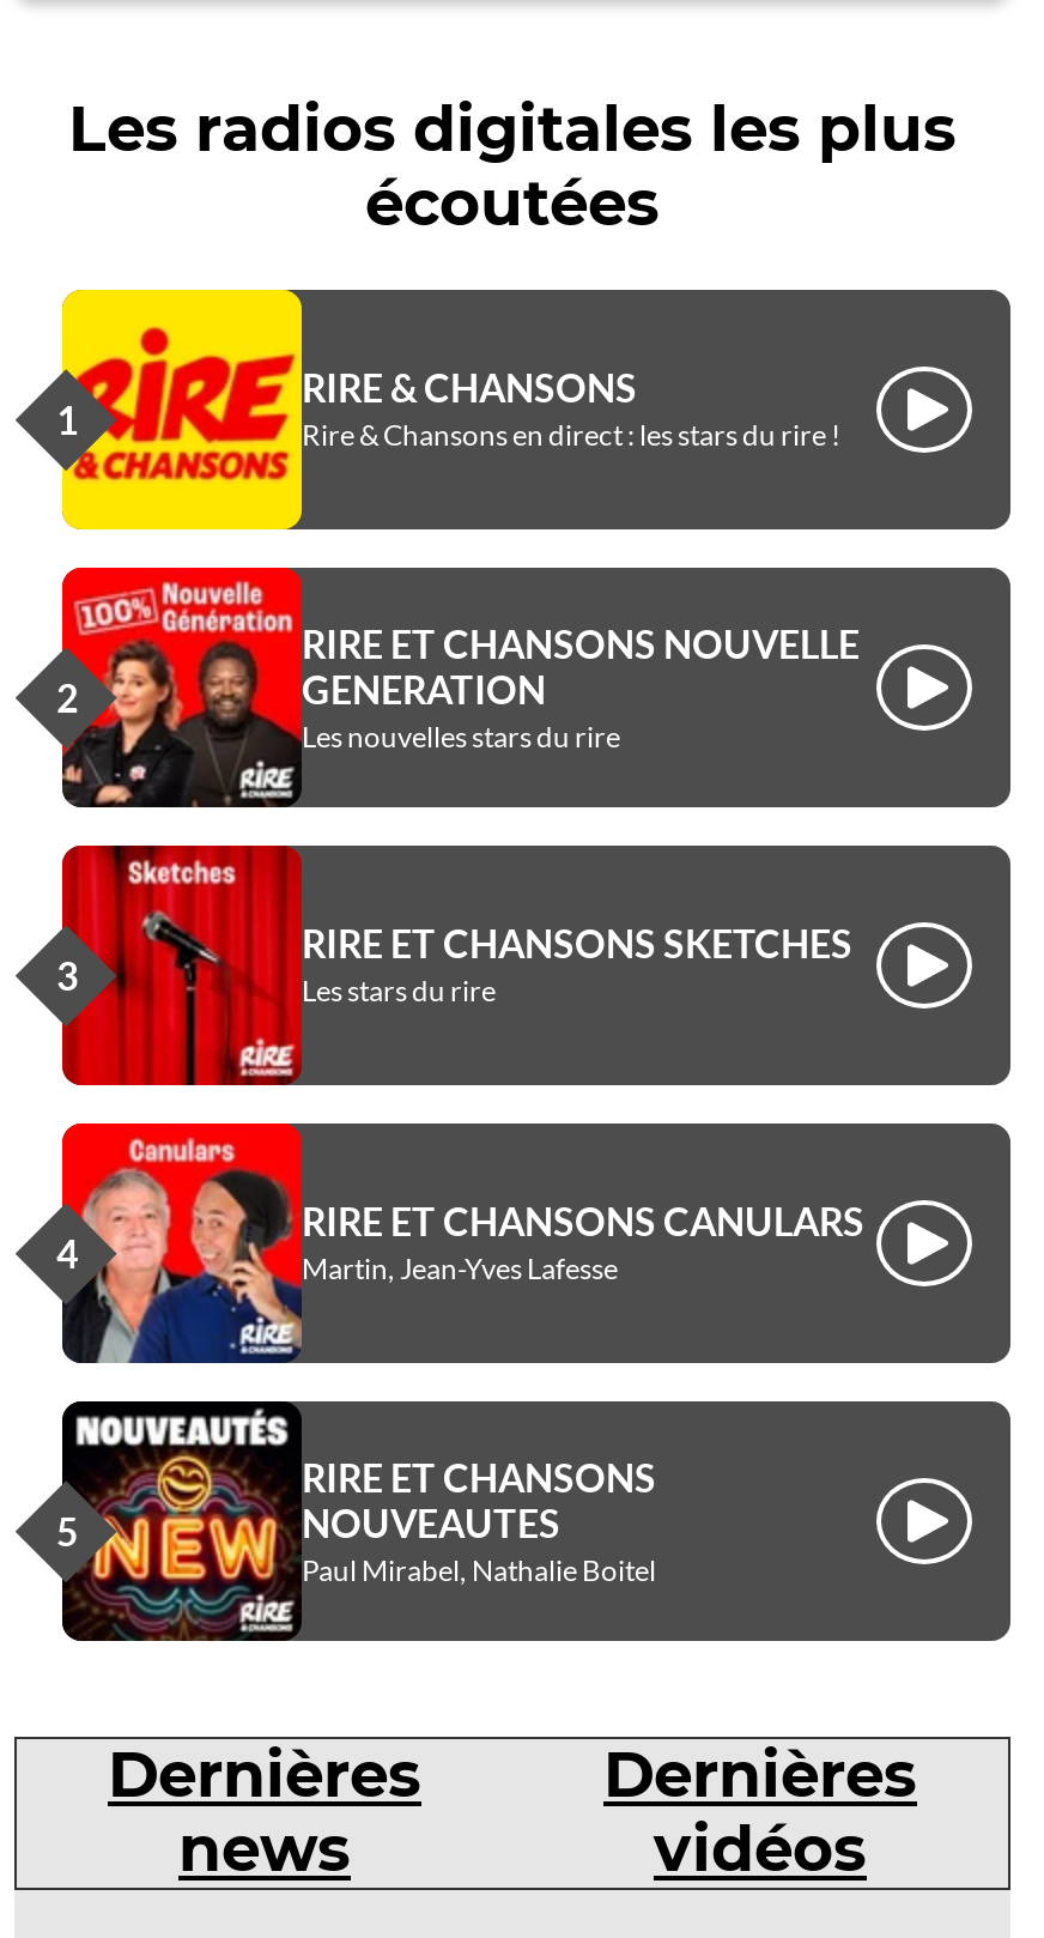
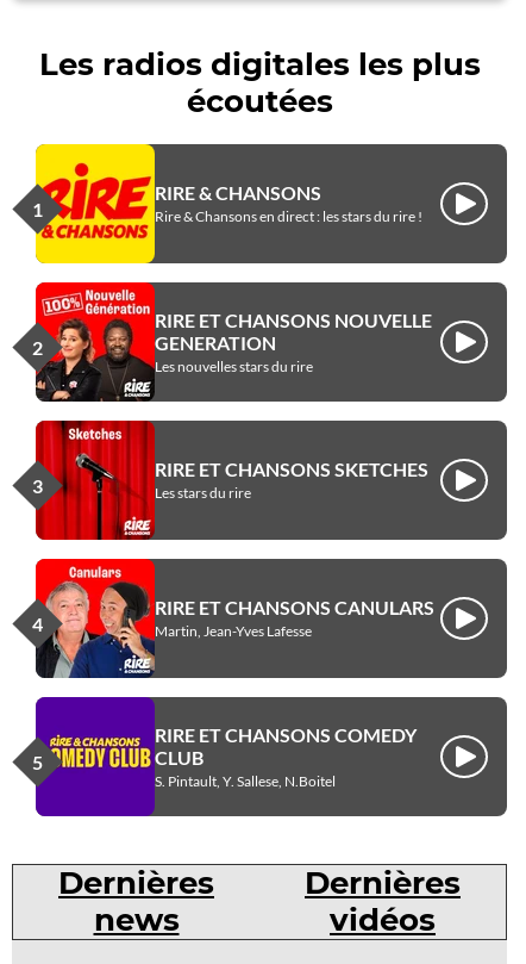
[60,1399,656,1643] [image] | RIRE ET CHANSONS | NOUVEAUTES | Paul Mirabel, Nathalie Boitel -> [35,696,417,817] [image] | RIRE ET CHANSONS COMEDY | CLUB | S. Pintault, Y. Sallese, N.Boitel

